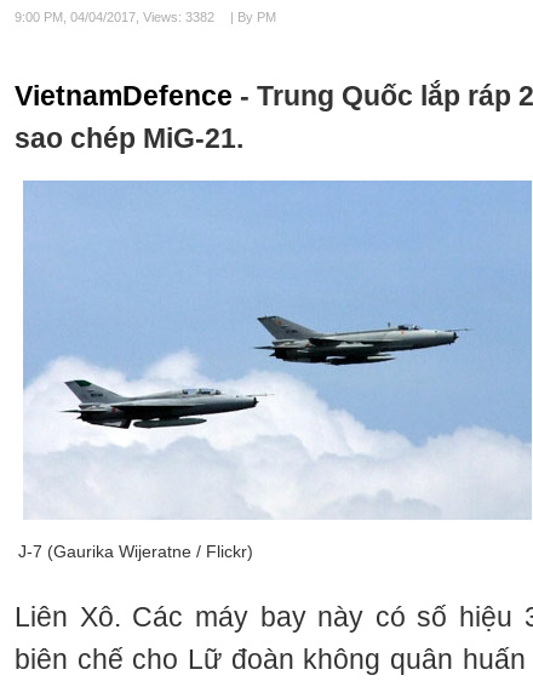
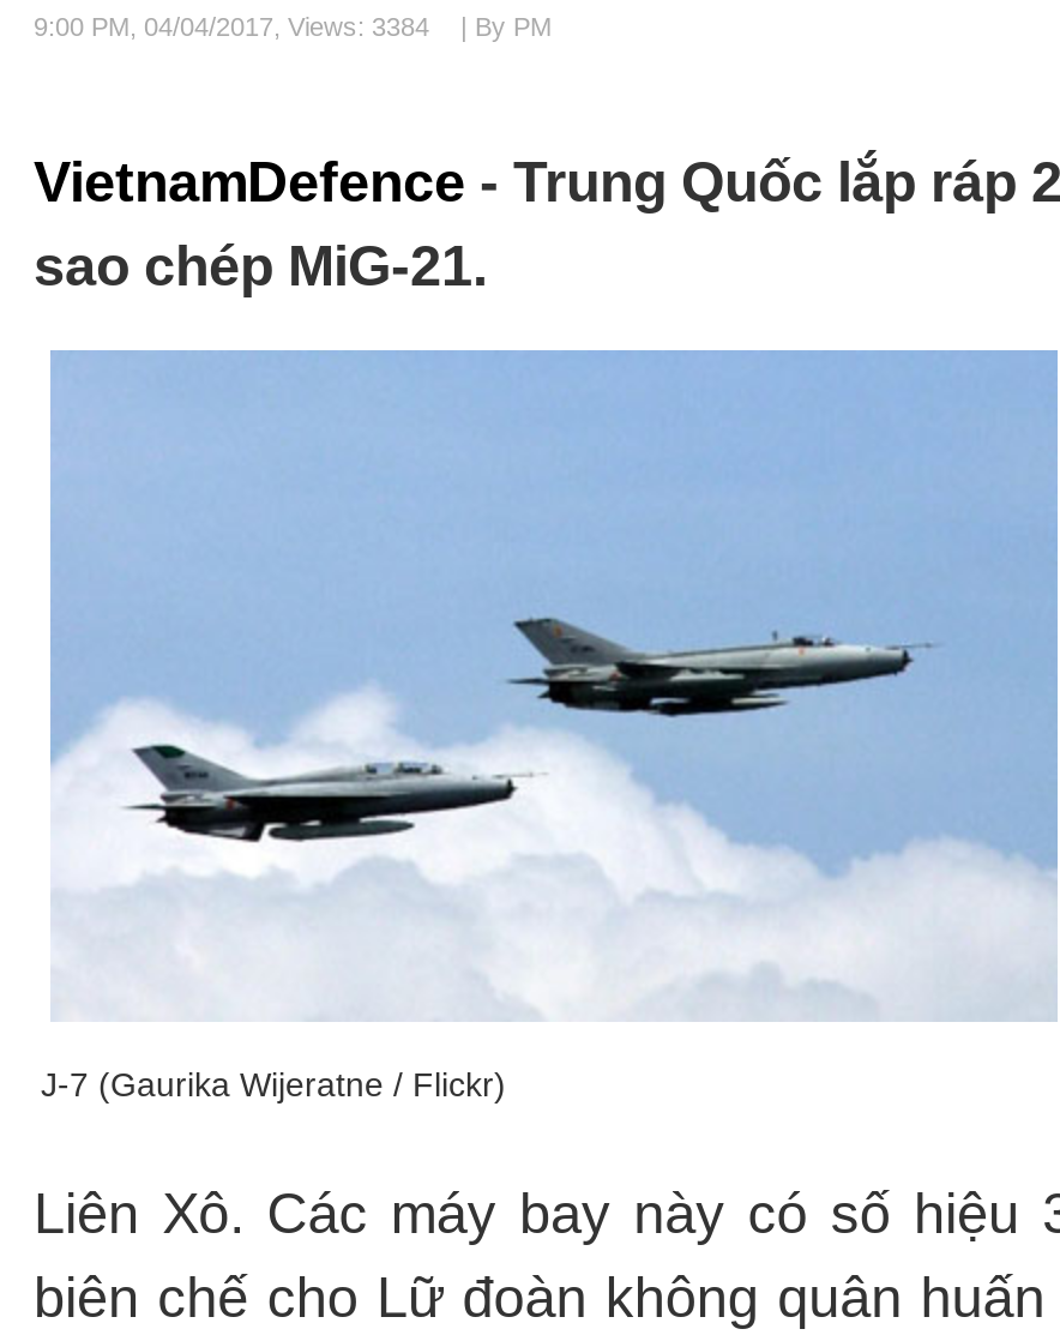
[15,10,218,24] 9:00 PM, 04/04/2017, Views: 3382 -> [34,12,436,41] 9:00 PM, 04/04/2017, Views: 3384

